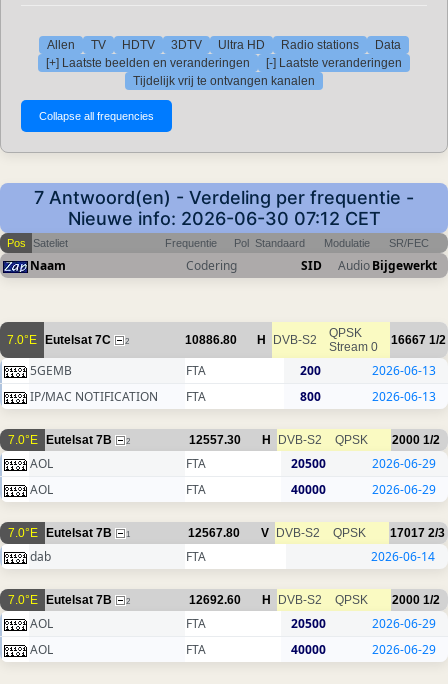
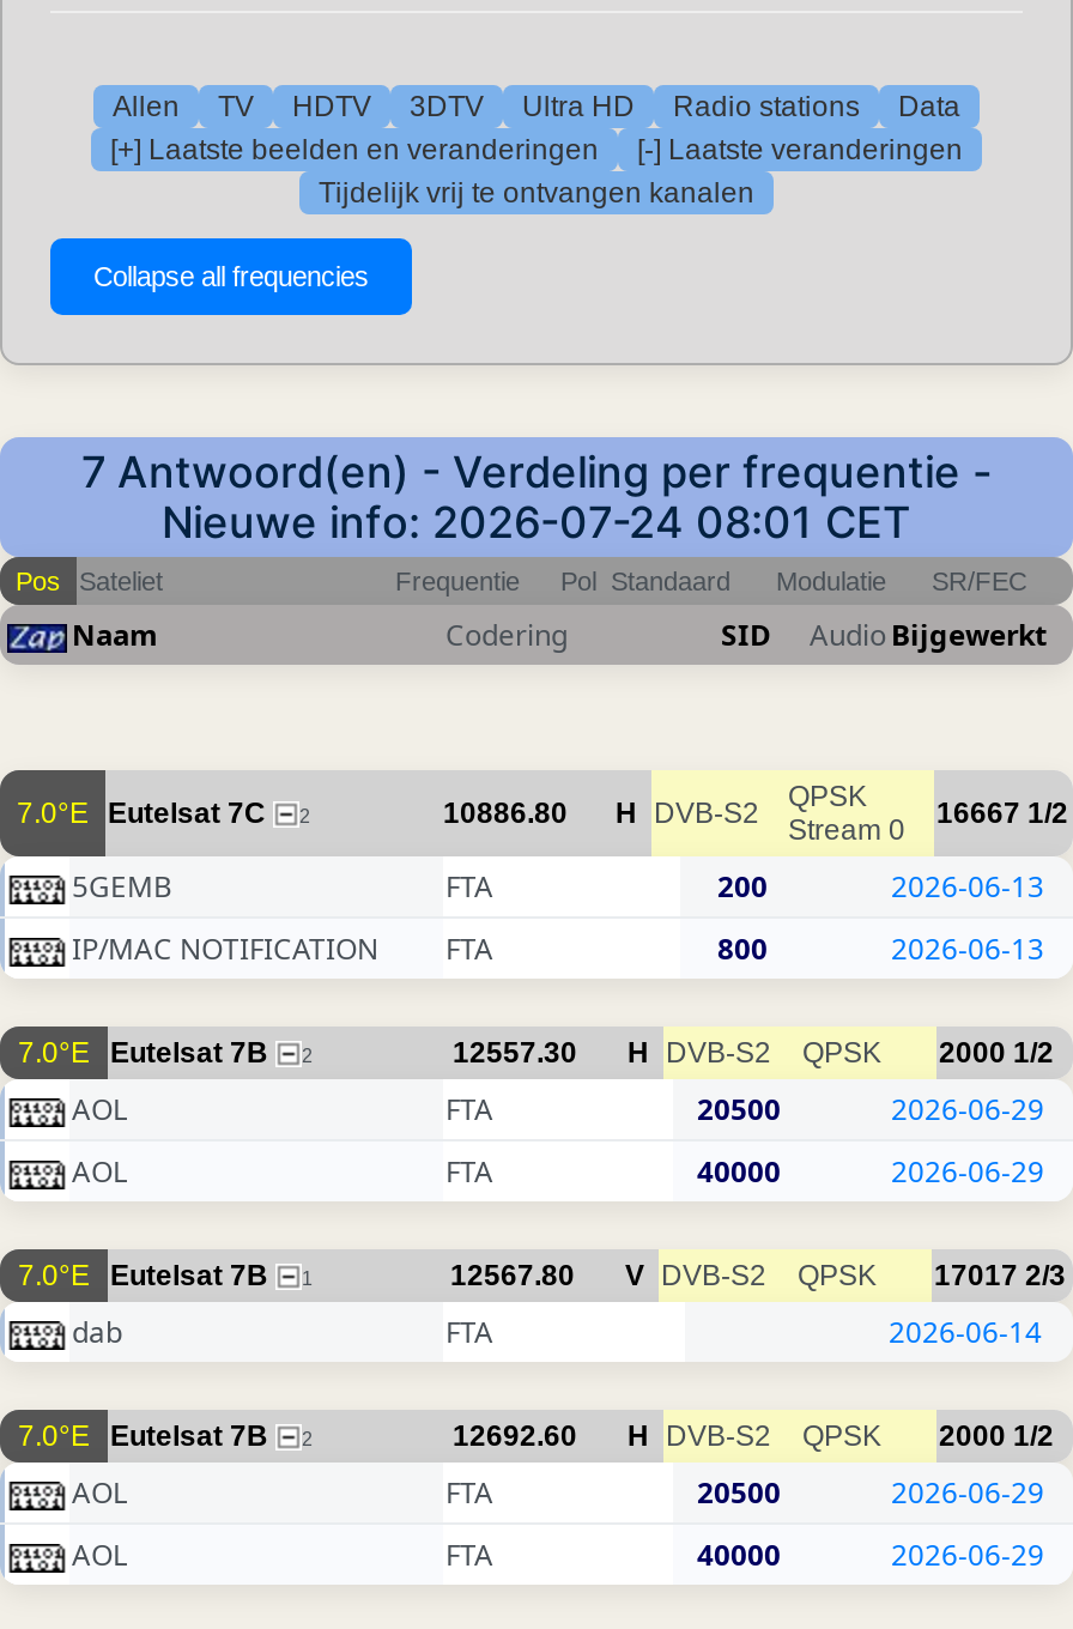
[67,208,380,229] Nieuwe info: 2026-06-30 07:12 CET -> [162,496,911,547] Nieuwe info: 2026-07-24 08:01 CET

